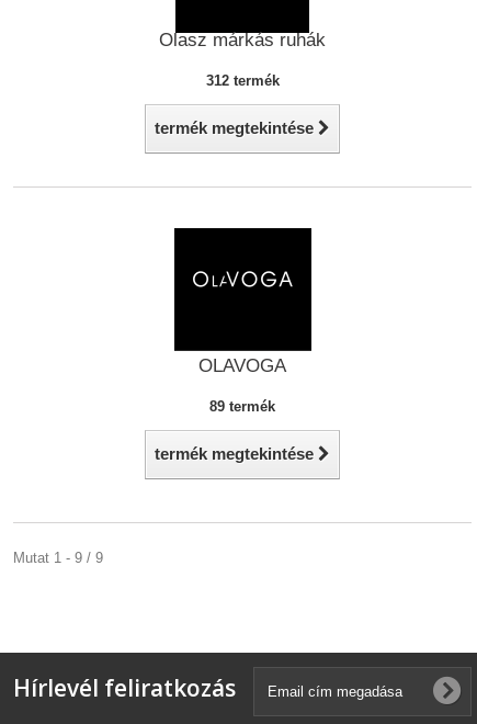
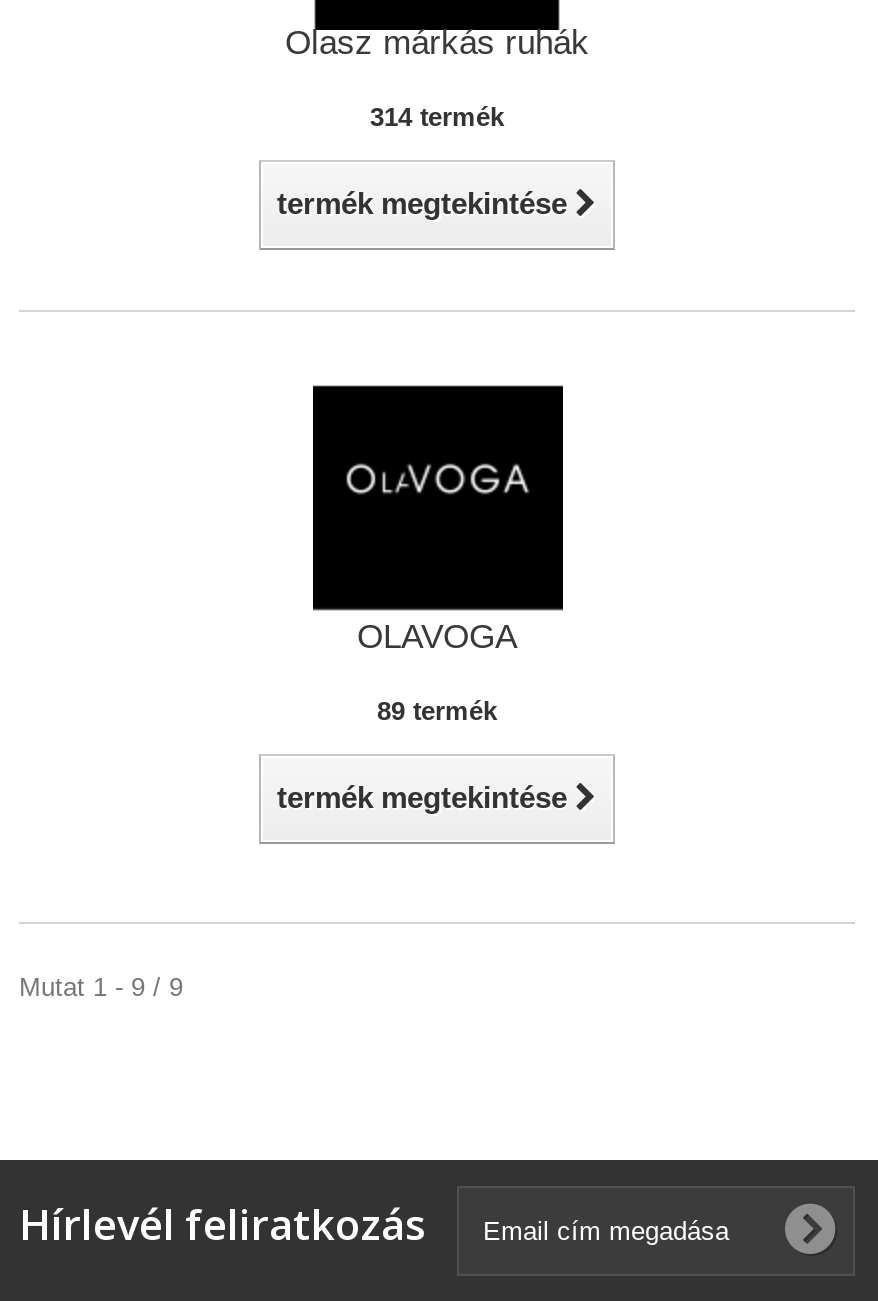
[206,72,279,89] 312 termék -> [370,102,504,132] 314 termék

